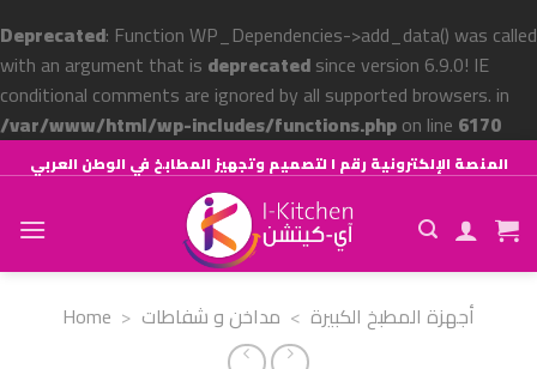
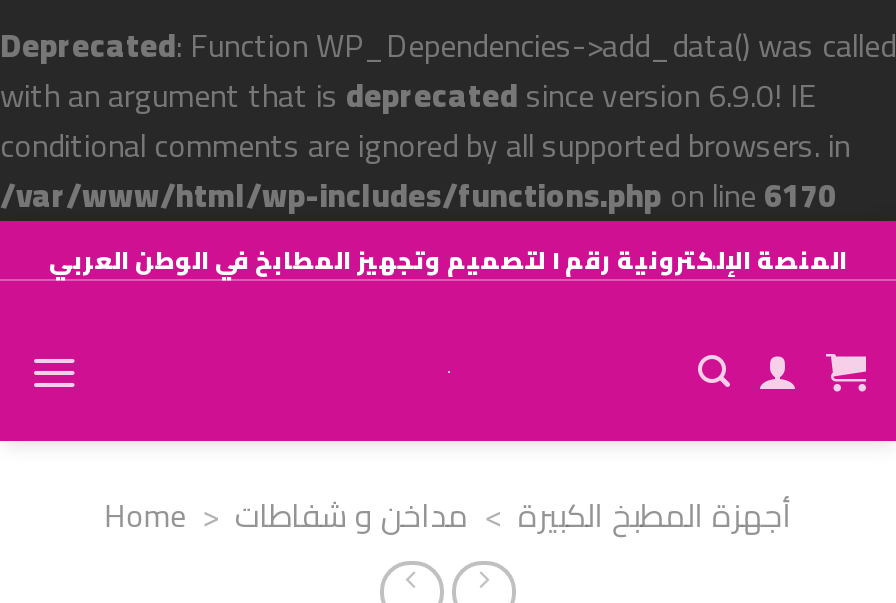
[182,190,354,268] [image] -> none

